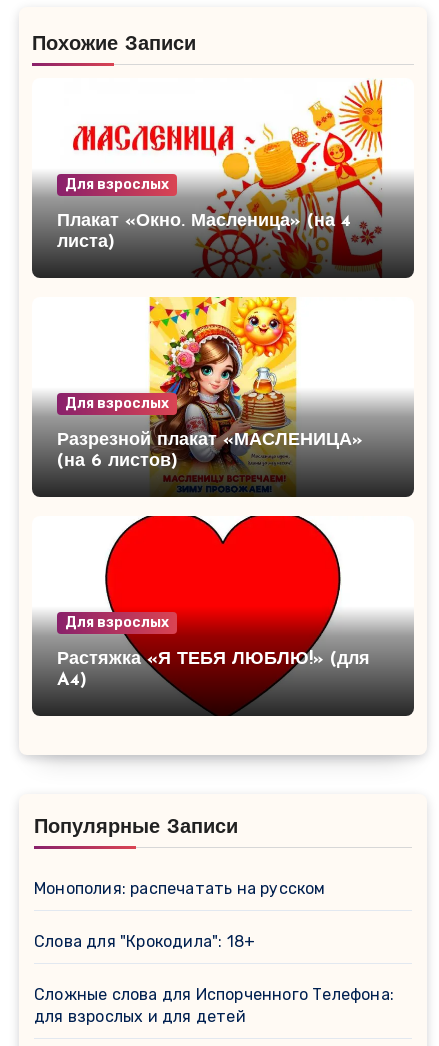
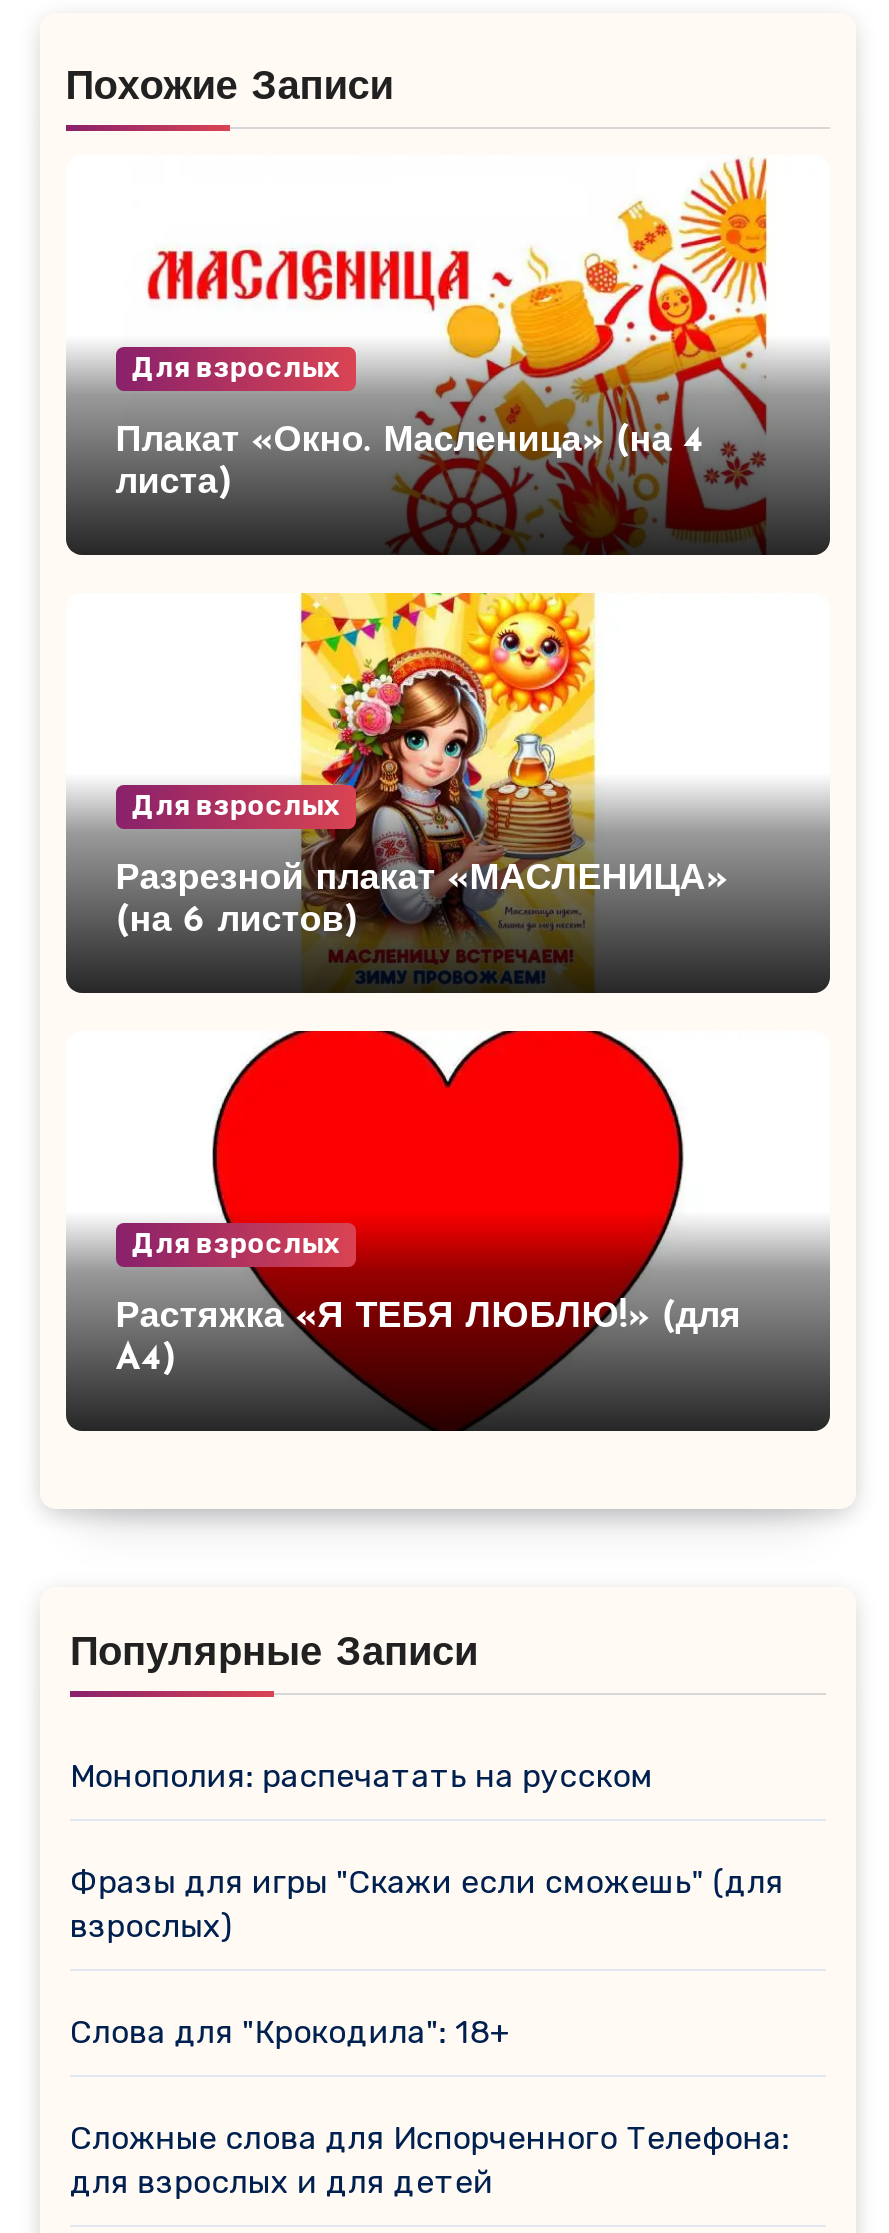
none -> [70,1863,784,1945] Фразы для игры "Скажи если сможешь" (для | взрослых)

